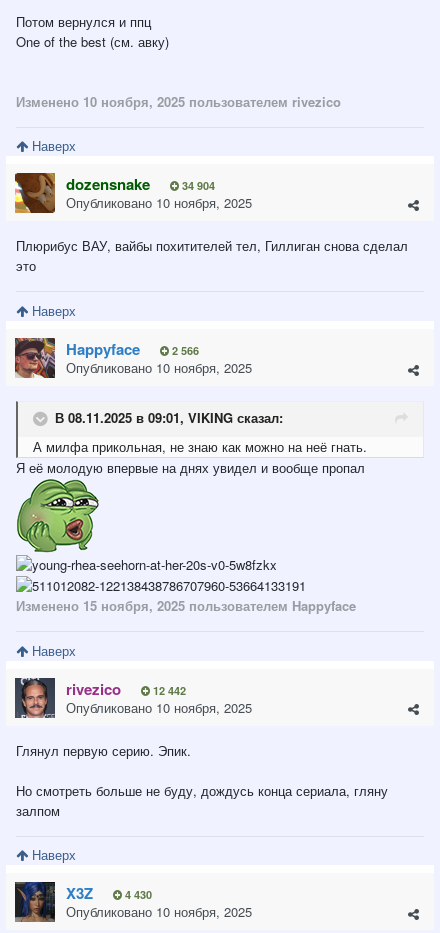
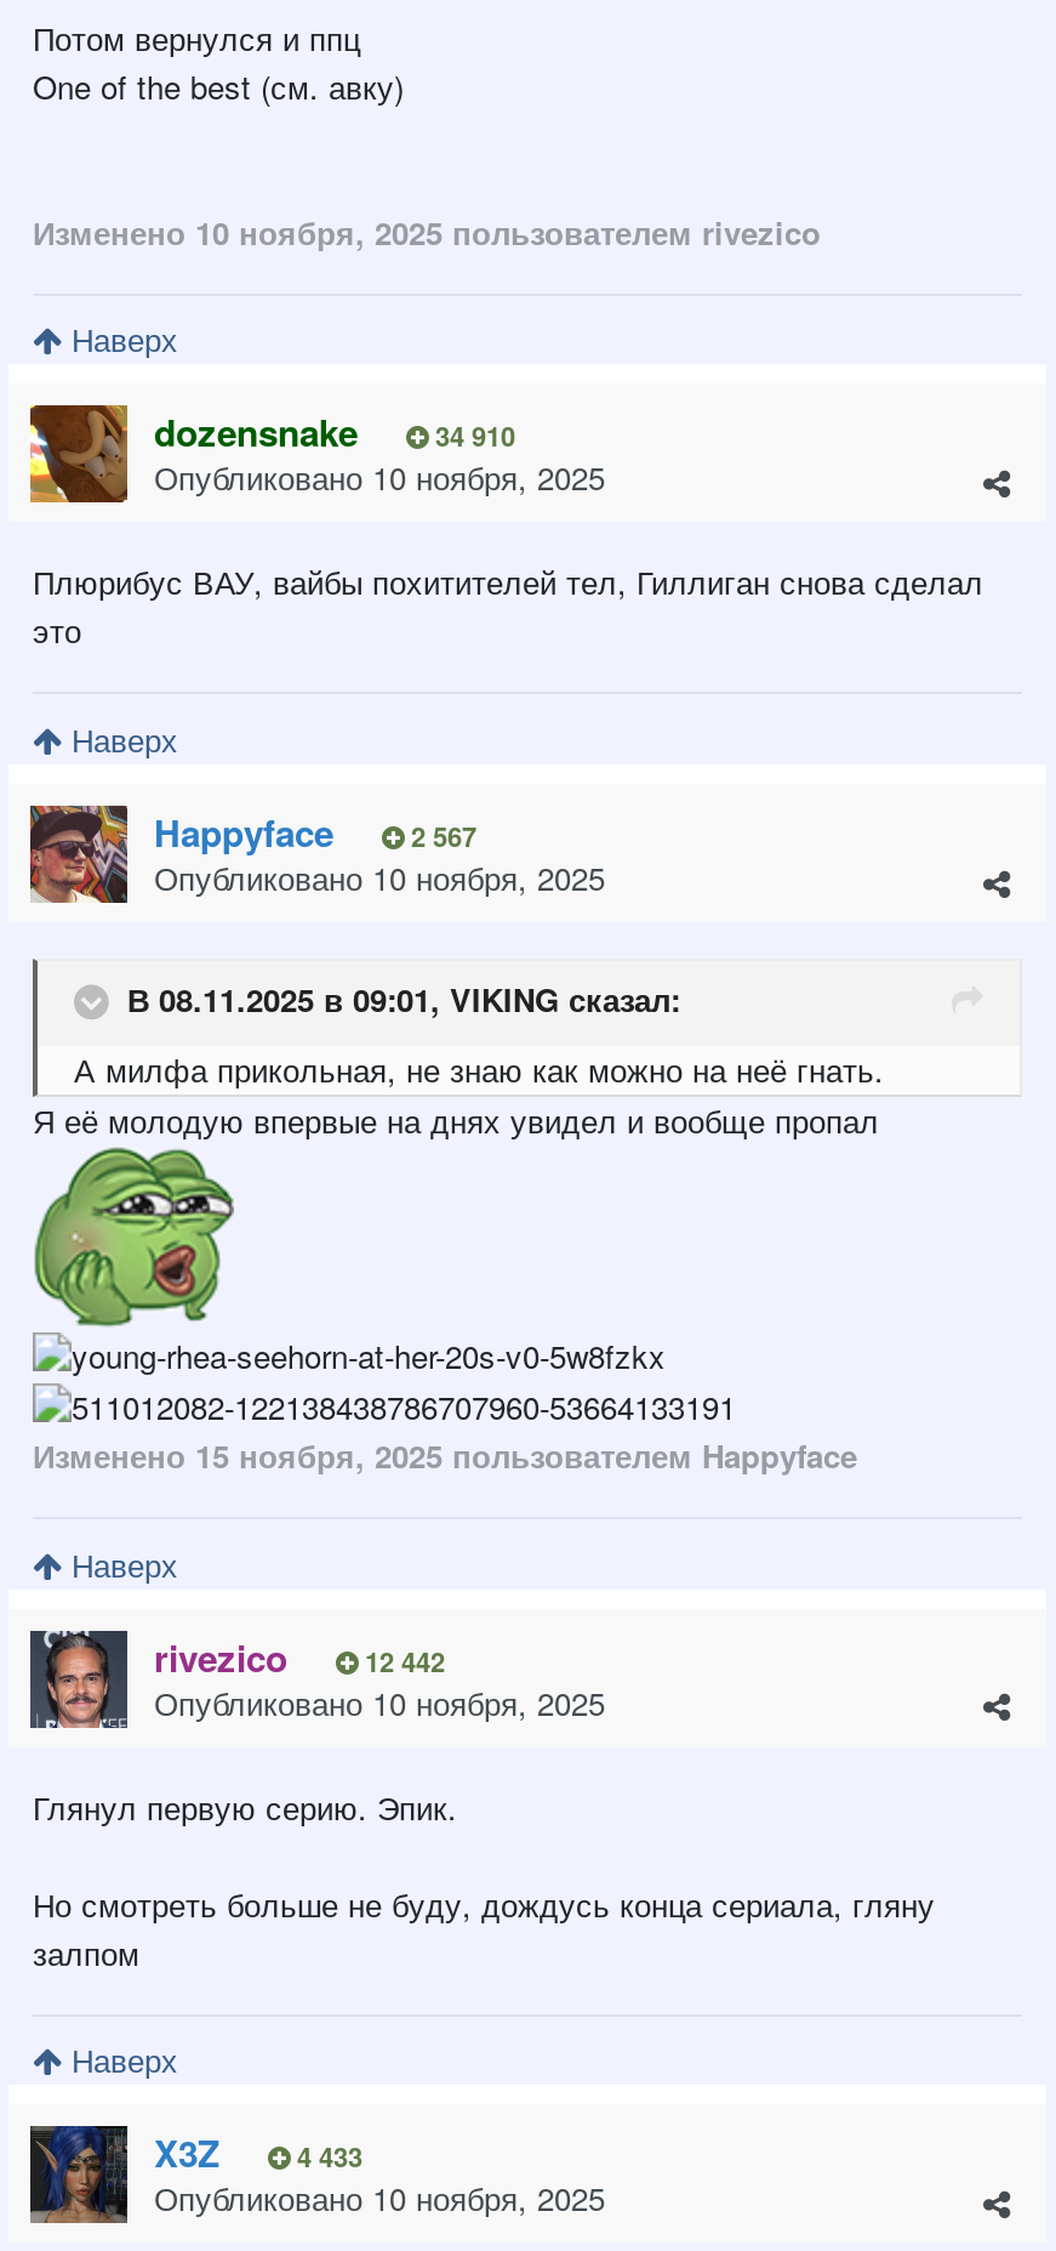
[66,173,215,195] dozensnake 34 904 -> [154,406,515,460] dozensnake 34 910
[66,338,199,360] Happyface 2 566 -> [154,806,476,859] Happyface 2 567
[66,882,152,904] X3Z 4 430 -> [154,2126,363,2180] X3Z 4 433

